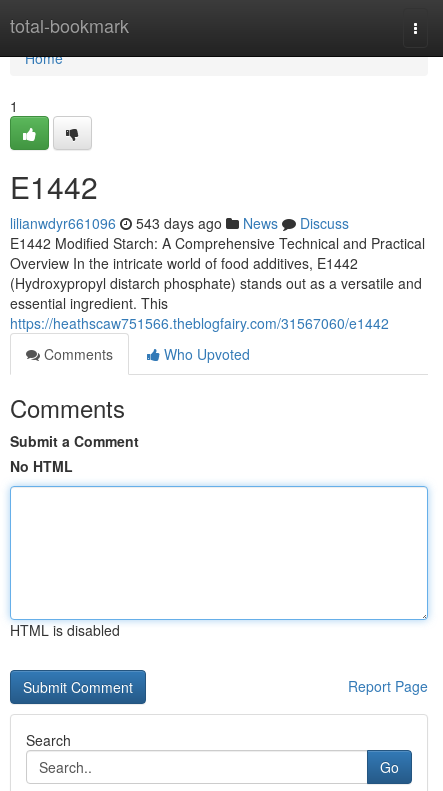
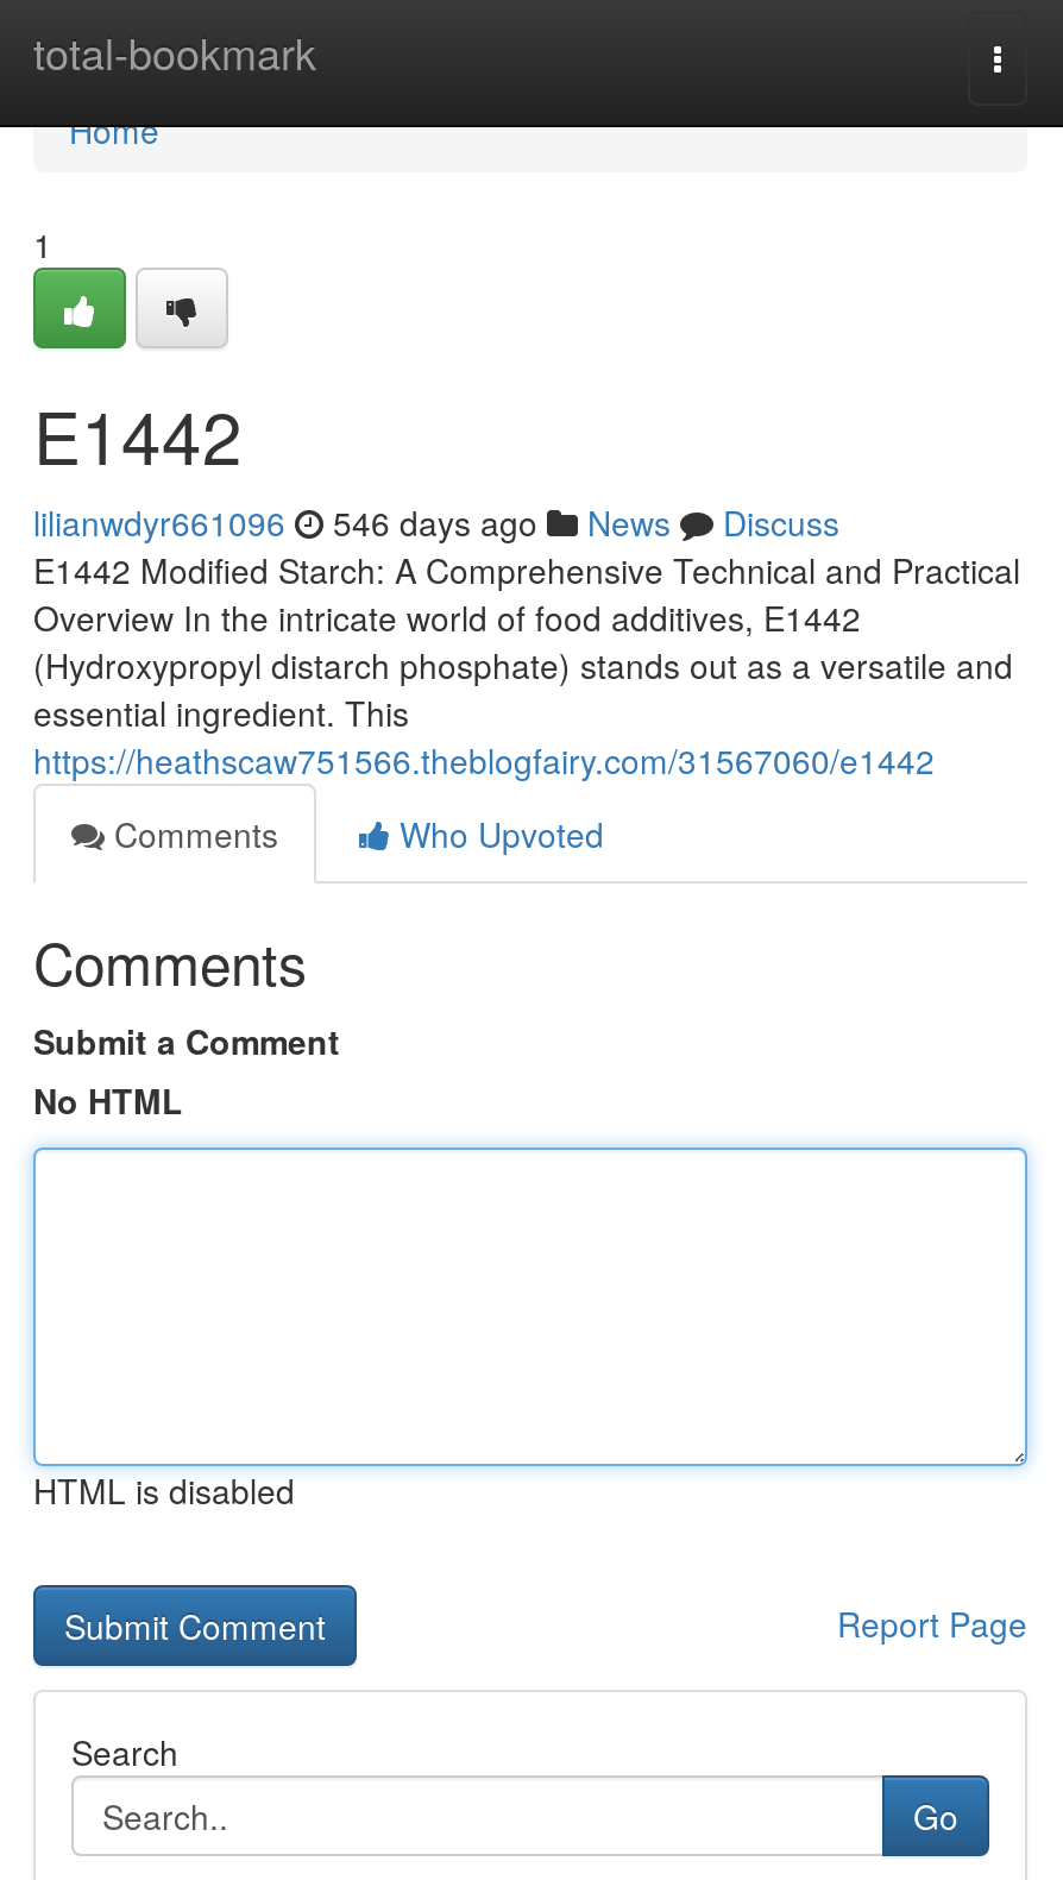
[10,213,349,233] lilianwdyr661096 543 days ago News Discuss -> [33,498,839,546] lilianwdyr661096 546 days ago News Discuss

